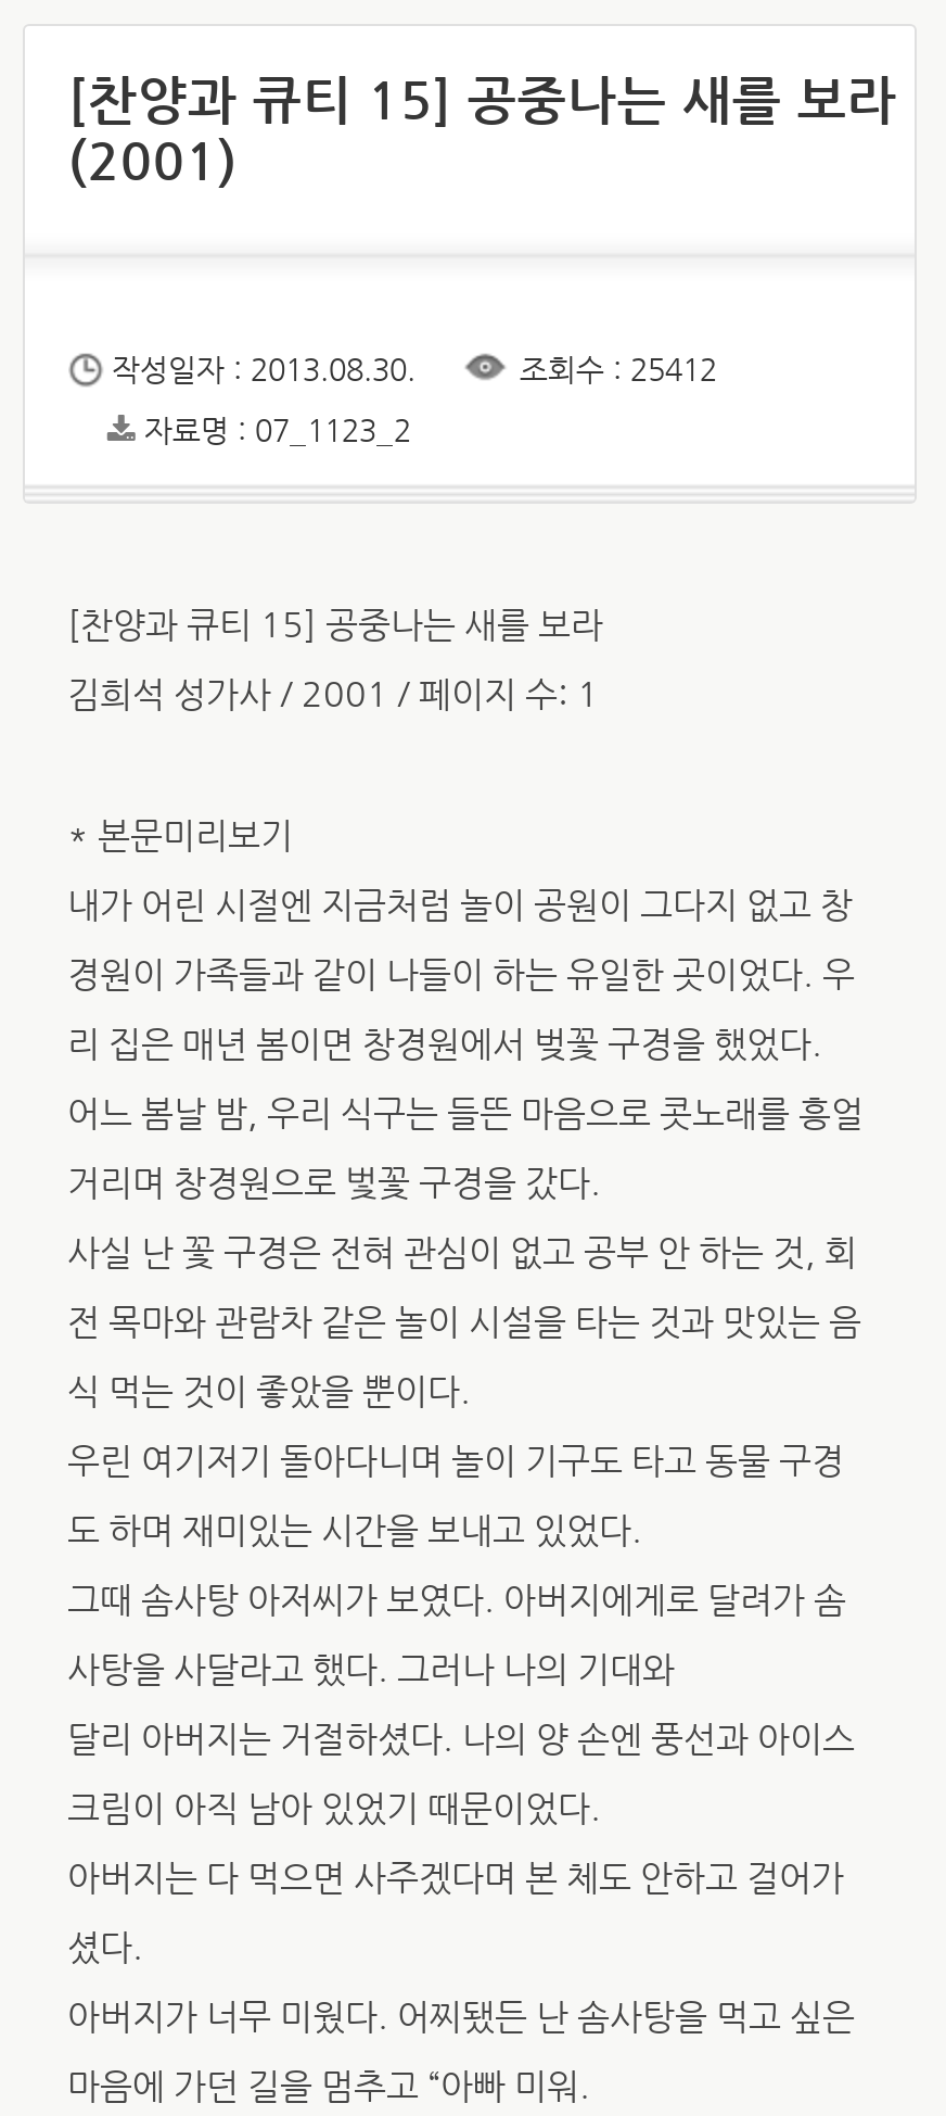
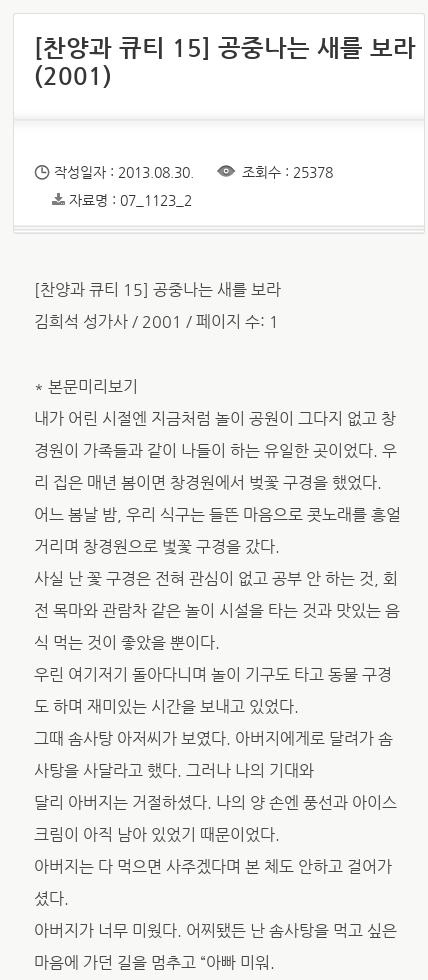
[519,352,717,387] 조회수 : 25412 -> [242,164,333,180] 조회수 : 25378

